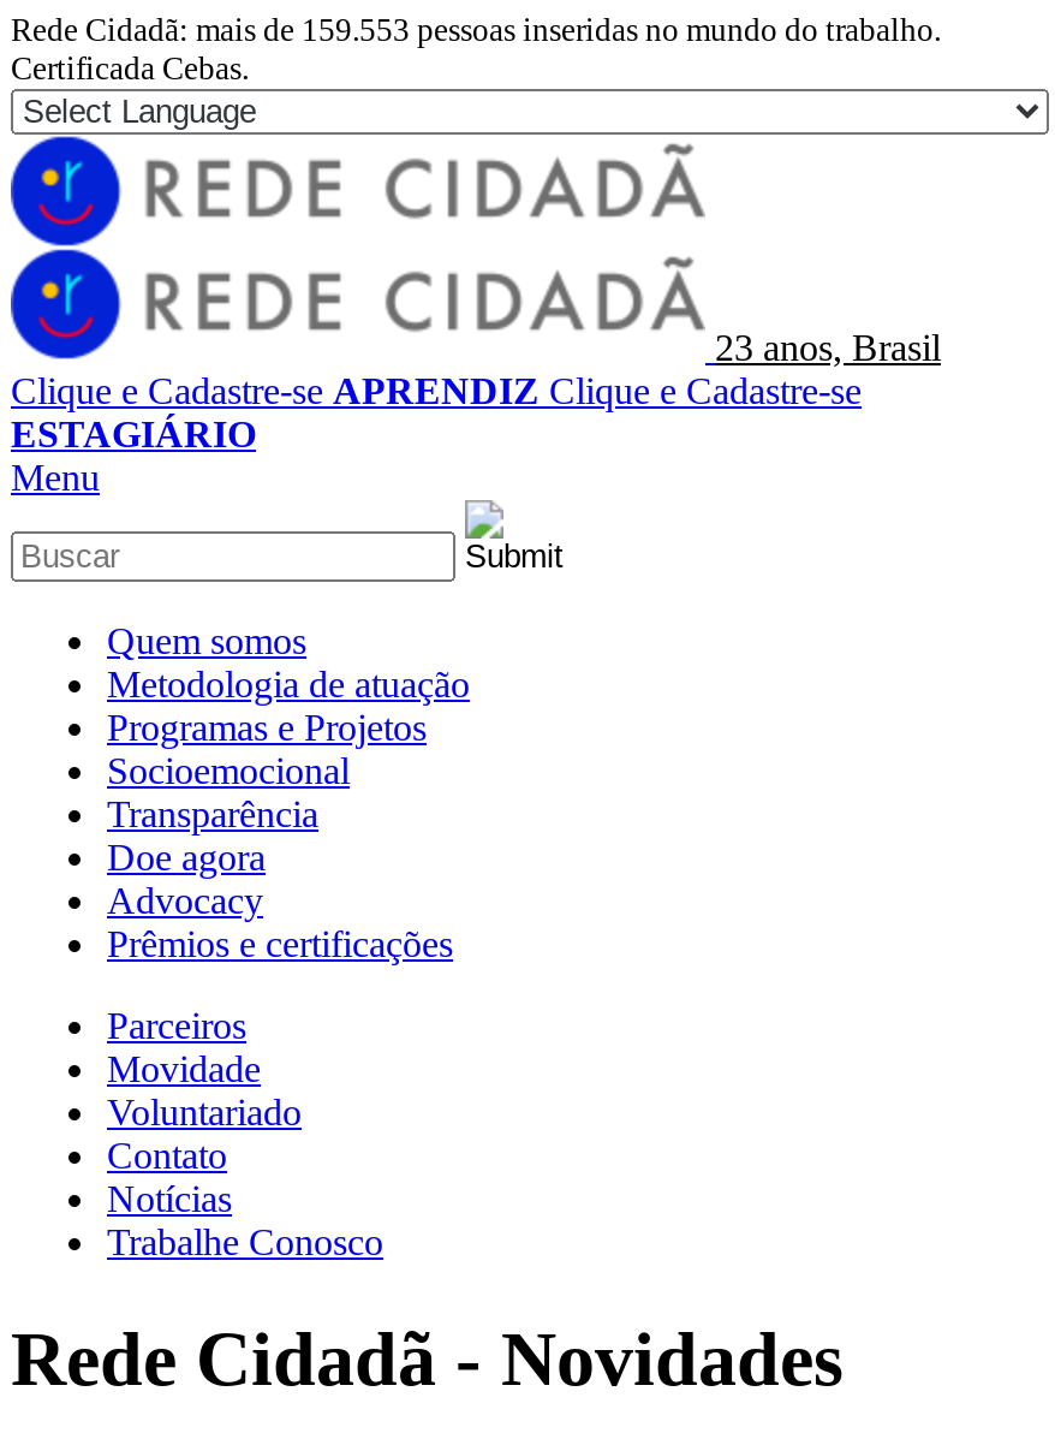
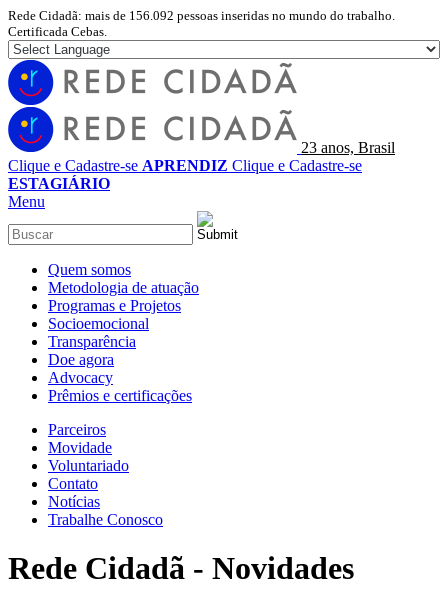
[11,12,941,48] Rede Cidadã: mais de 159.553 pessoas inseridas no mundo do trabalho. -> [8,8,395,23] Rede Cidadã: mais de 156.092 pessoas inseridas no mundo do trabalho.

